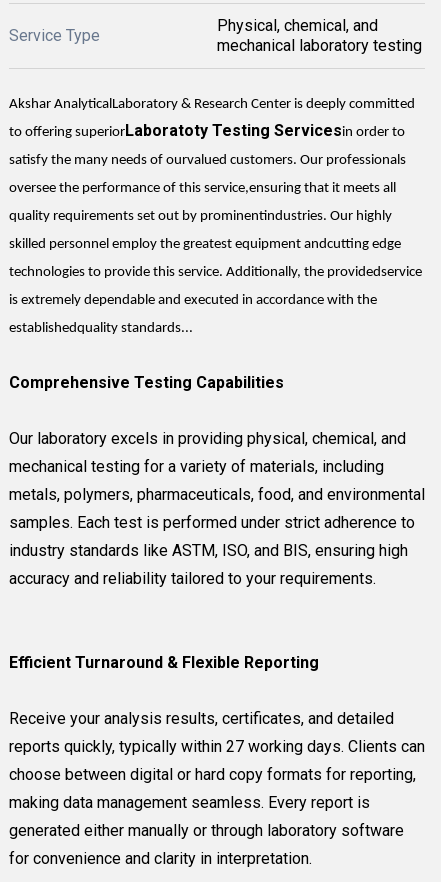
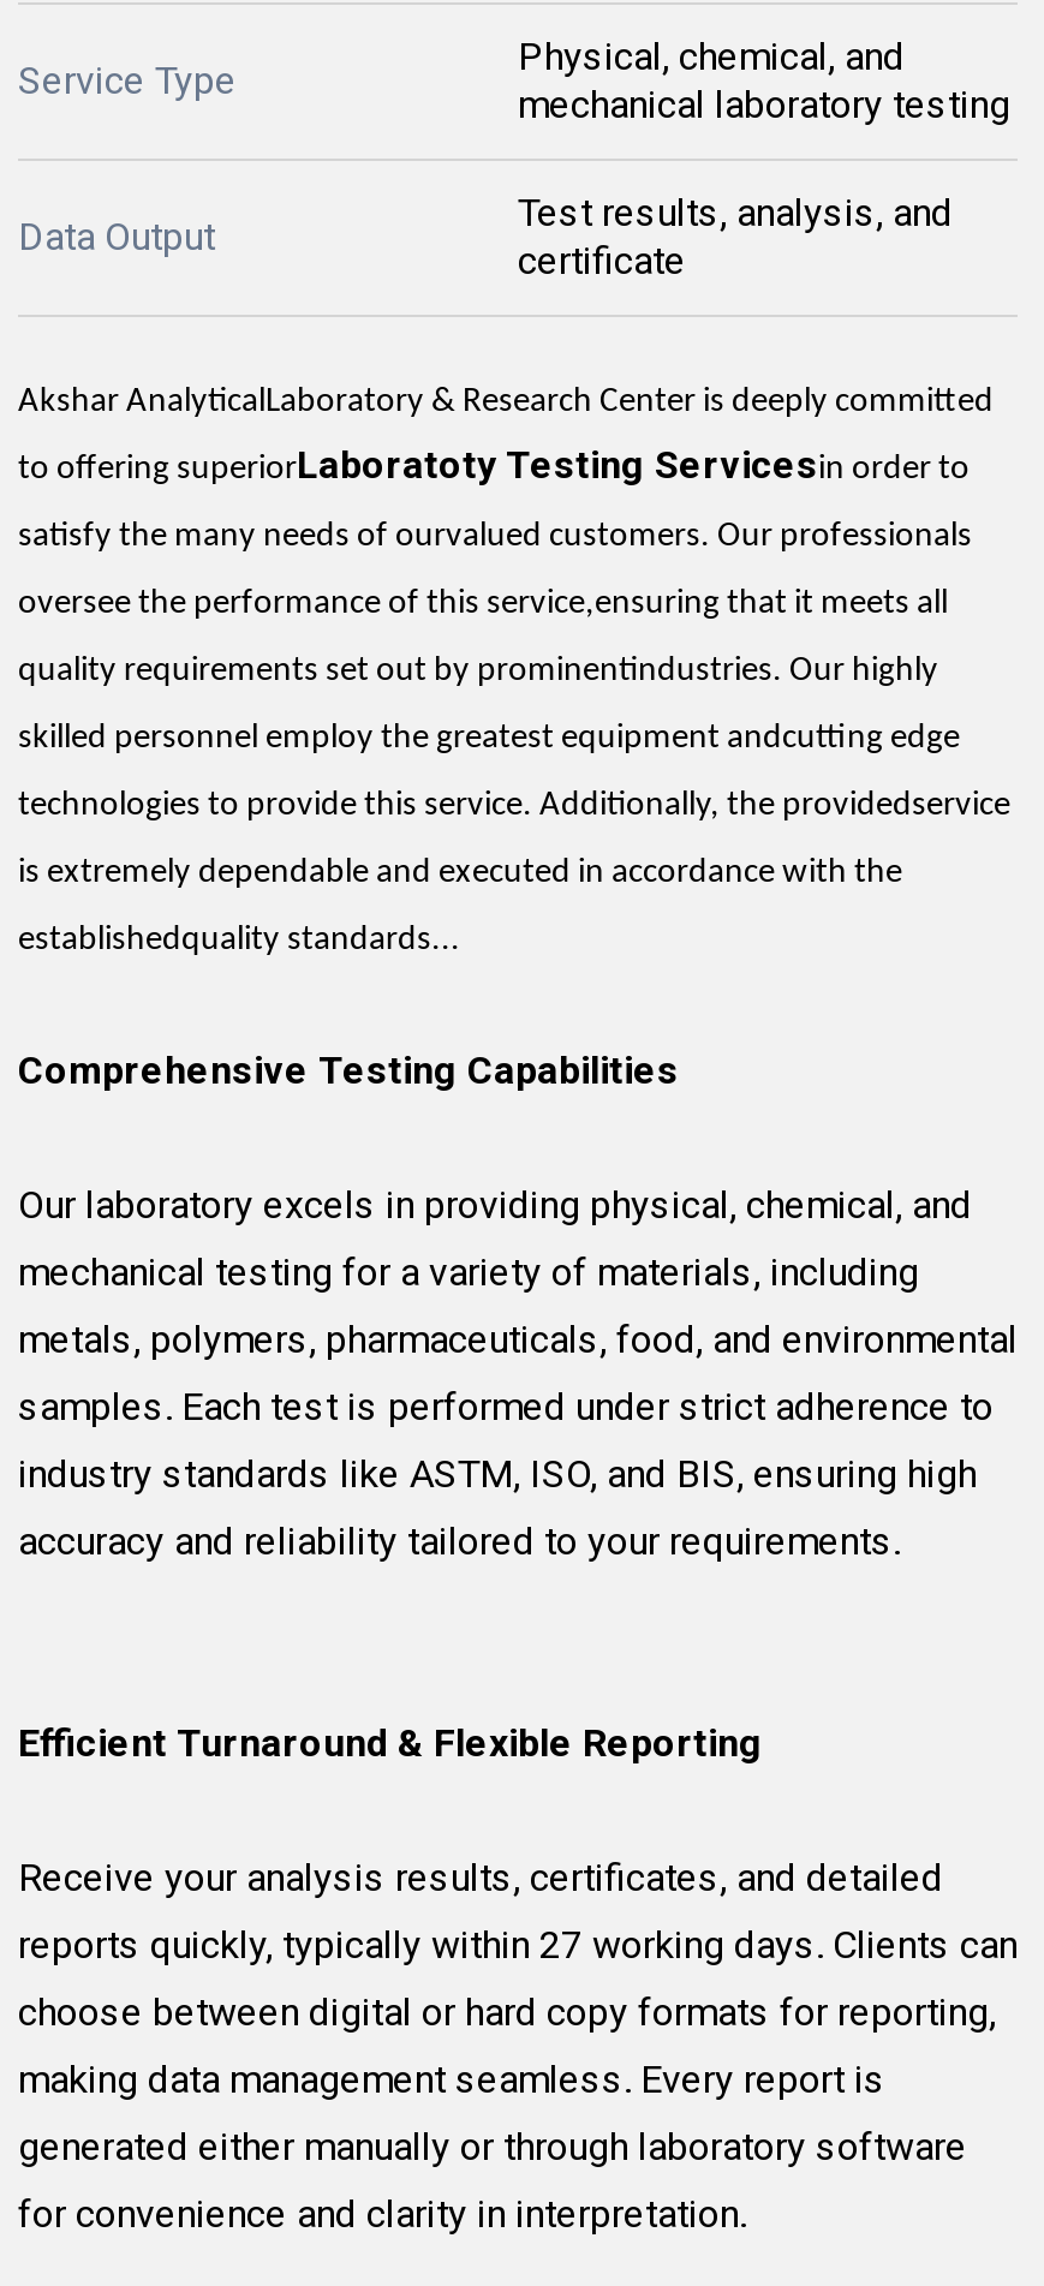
none -> [18,214,215,259] Data Output
none -> [518,190,953,283] Test results, analysis, and | certificate

